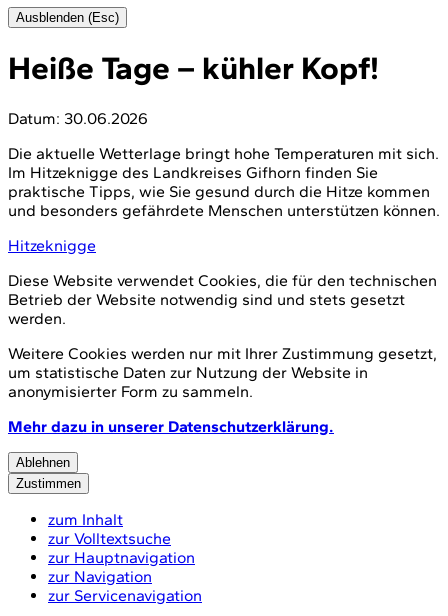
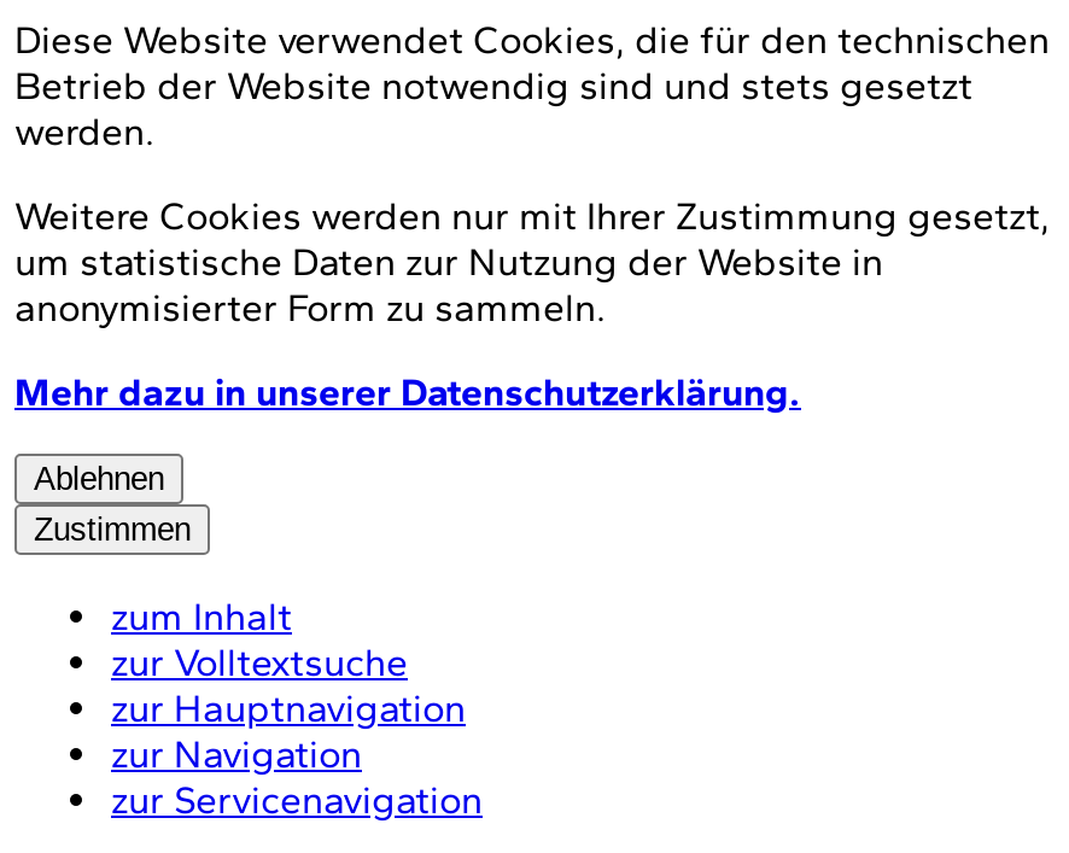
[8,10,440,255] Ausblenden (Esc) | Heiße Tage – kühler Kopf! | Datum: 30.06.2026 | Die aktuelle Wetterlage bringt hohe Temperaturen mit sich. | Im Hitzeknigge des Landkreises Gifhorn finden Sie | praktische Tipps, wie Sie gesund durch die Hitze kommen | und besonders gefährdete Menschen unterstützen können. | Hitzeknigge -> none

